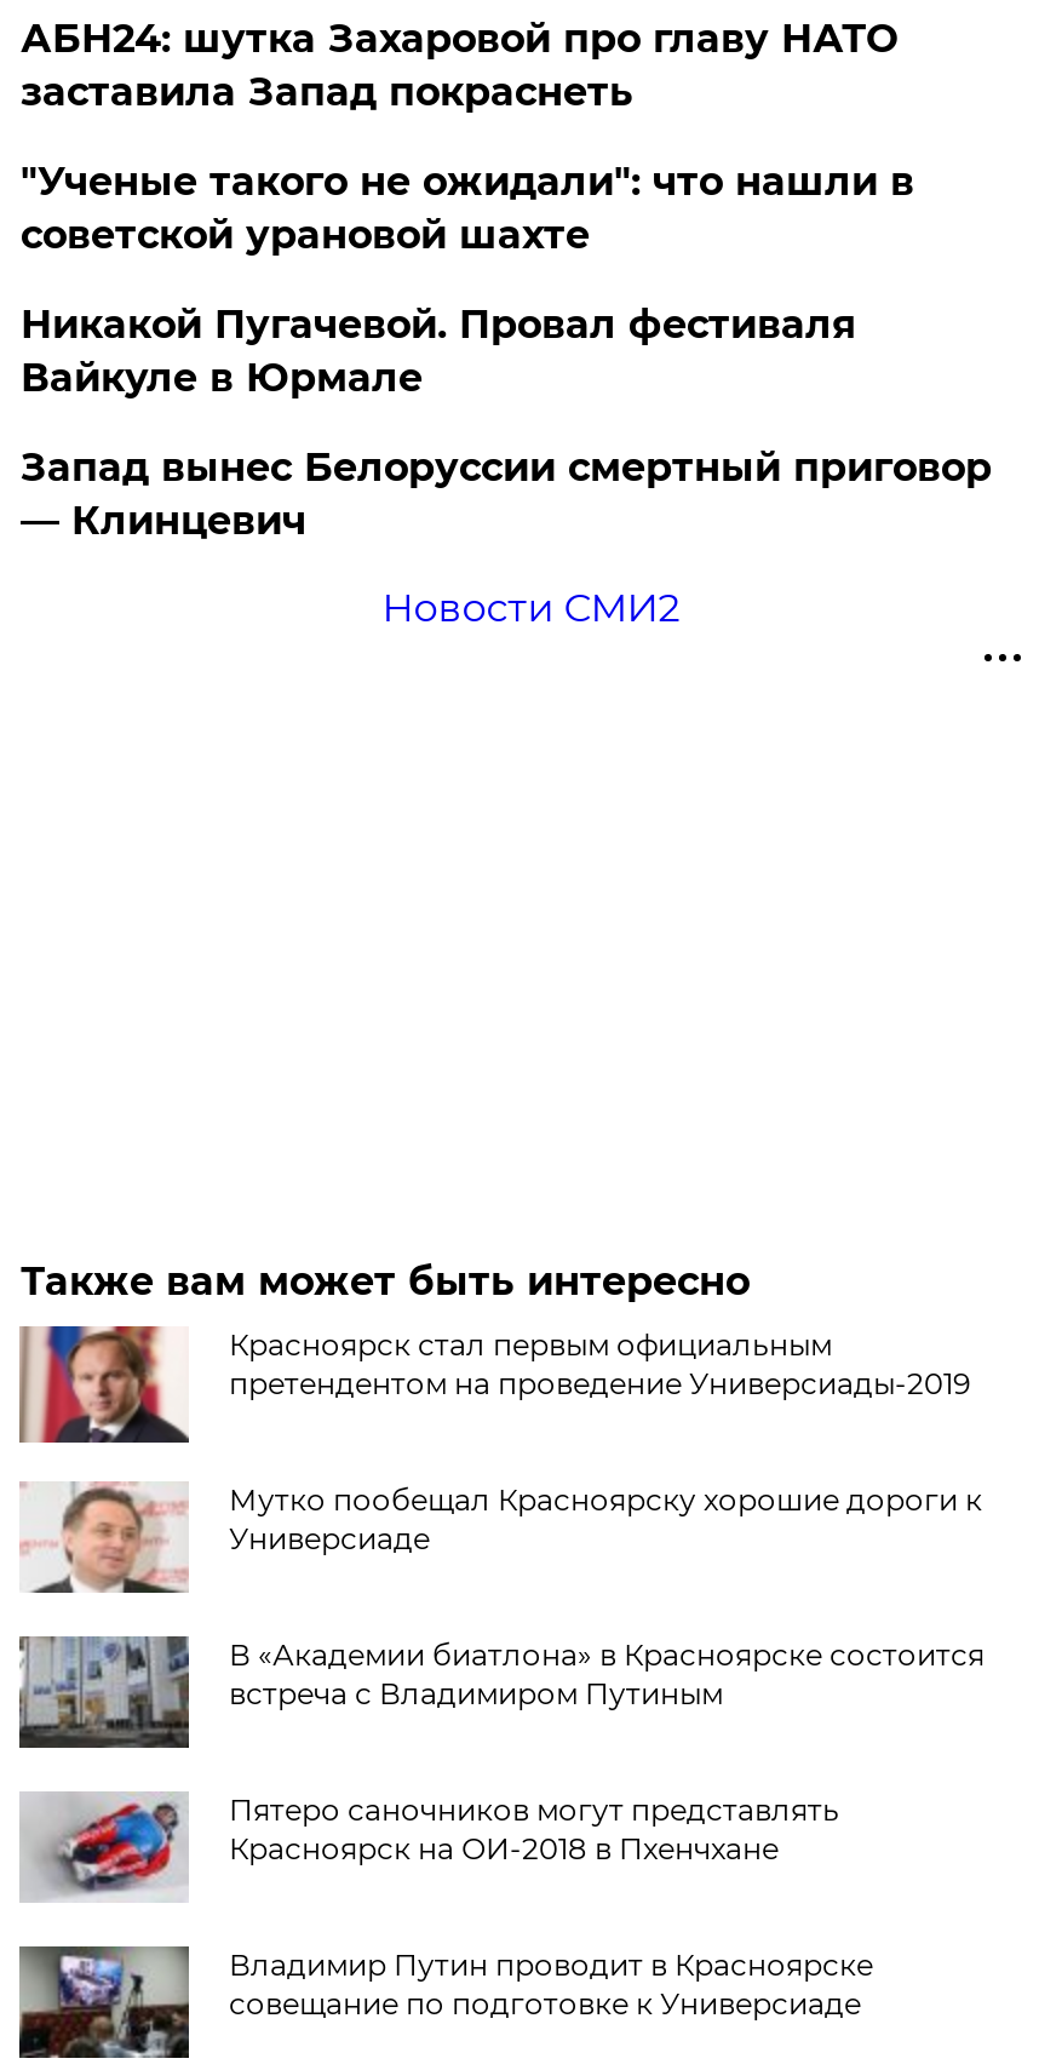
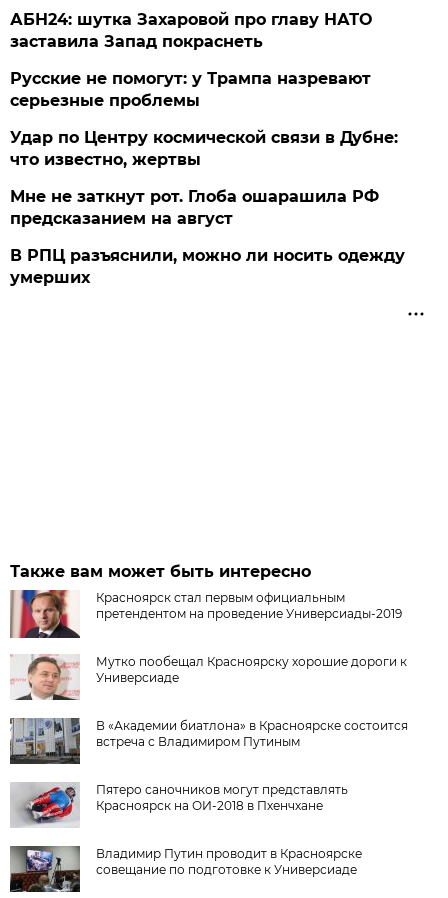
[20,158,914,258] "Ученые такого не ожидали": что нашли в | советской урановой шахте -> [10,69,371,110] Русские не помогут: у Трампа назревают | серьезные проблемы
[20,301,856,400] Никакой Пугачевой. Провал фестиваля | Вайкуле в Юрмале -> [10,128,398,169] Удар по Центру космической связи в Дубне: | что известно, жертвы
[20,444,992,543] Запад вынес Белоруссии смертный приговор | — Клинцевич -> [10,187,379,228] Мне не заткнут рот. Глоба ошарашила РФ | предсказанием на август
[382,585,680,631] Новости СМИ2 -> [10,246,405,287] В РПЦ разъяснили, можно ли носить одежду | умерших

